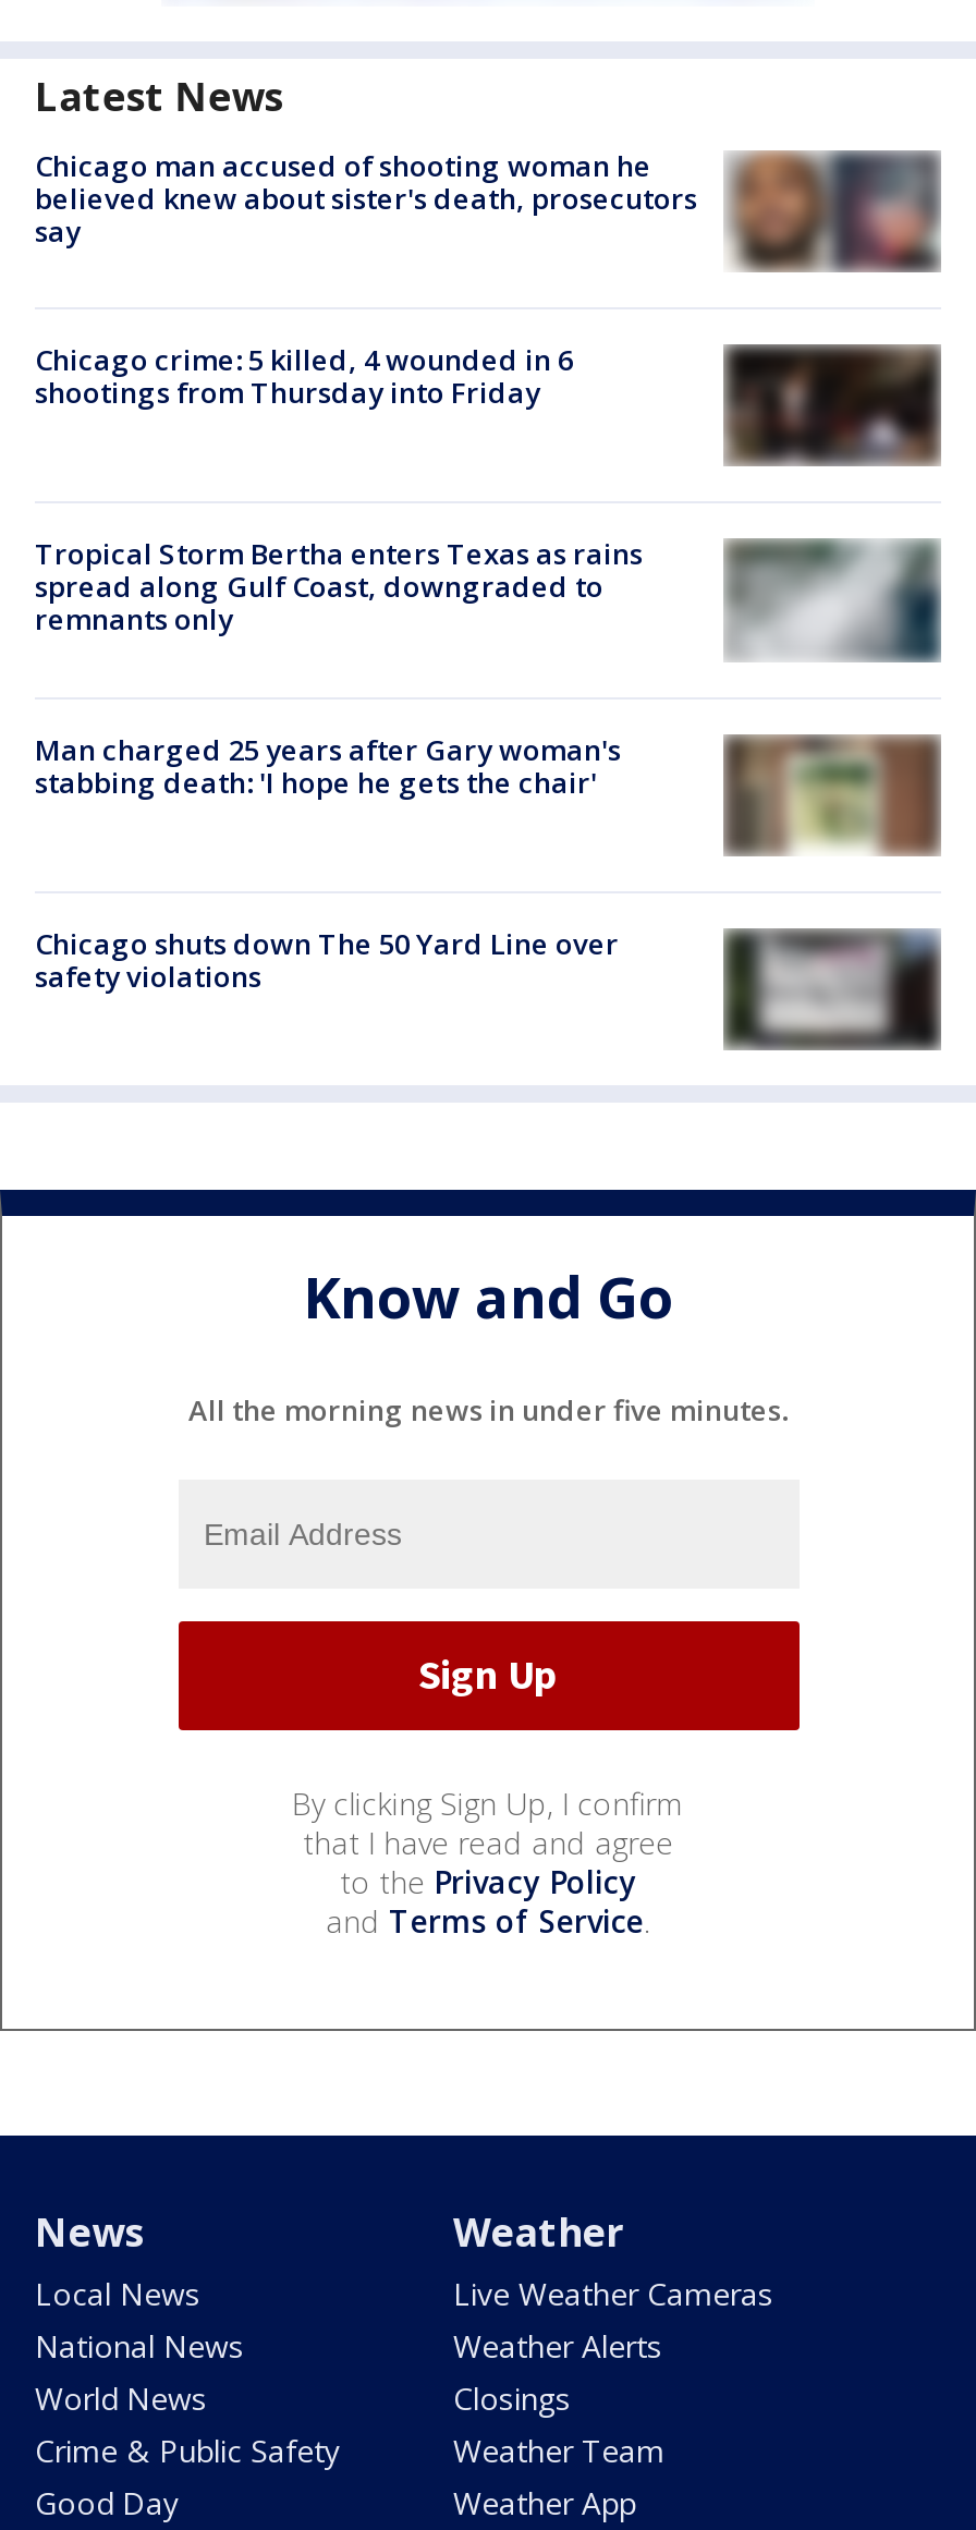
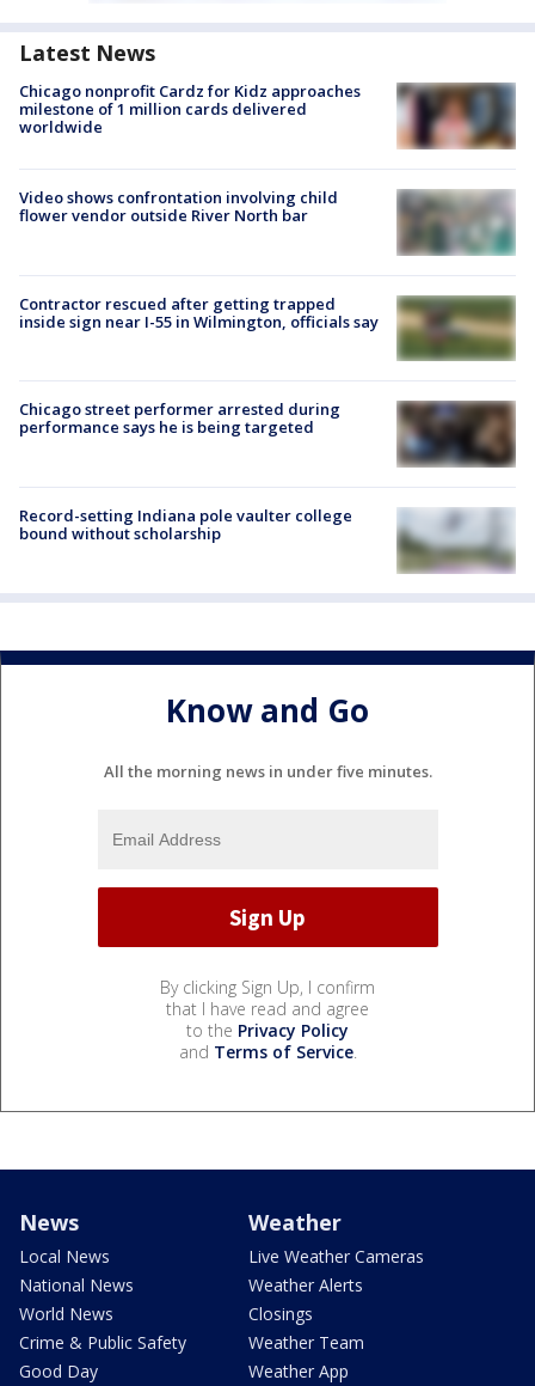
[35,145,928,270] [image] | Chicago man accused of shooting woman he | believed knew about sister's death, prosecutors | say -> [19,80,510,149] [image] | Chicago nonprofit Cardz for Kidz approaches | milestone of 1 million cards delivered | worldwide
[35,340,573,412] Chicago crime: 5 killed, 4 wounded in 6 | shootings from Thursday into Friday -> [19,186,338,226] Video shows confrontation involving child | flower vendor outside River North bar
[728,344,941,466] [image] -> [400,190,516,256] [image]
[35,534,941,658] [image] | Tropical Storm Bertha enters Texas as rains | spread along Gulf Coast, downgraded to | remnants only -> [19,293,516,361] [image] | Contractor rescued after getting trapped | inside sign near I-55 in Wilmington, officials say
[35,729,621,801] Man charged 25 years after Gary woman's | stabbing death: 'I hope he gets the chair' -> [19,398,340,437] Chicago street performer arrested during | performance says he is being targeted
[725,734,930,856] [image] -> [399,402,511,468] [image]
[35,923,619,995] Chicago shuts down The 50 Yard Line over | safety violations -> [19,505,352,544] Record-setting Indiana pole vaulter college | bound without scholarship
[723,928,941,1050] [image] -> [398,511,515,573] [image]

